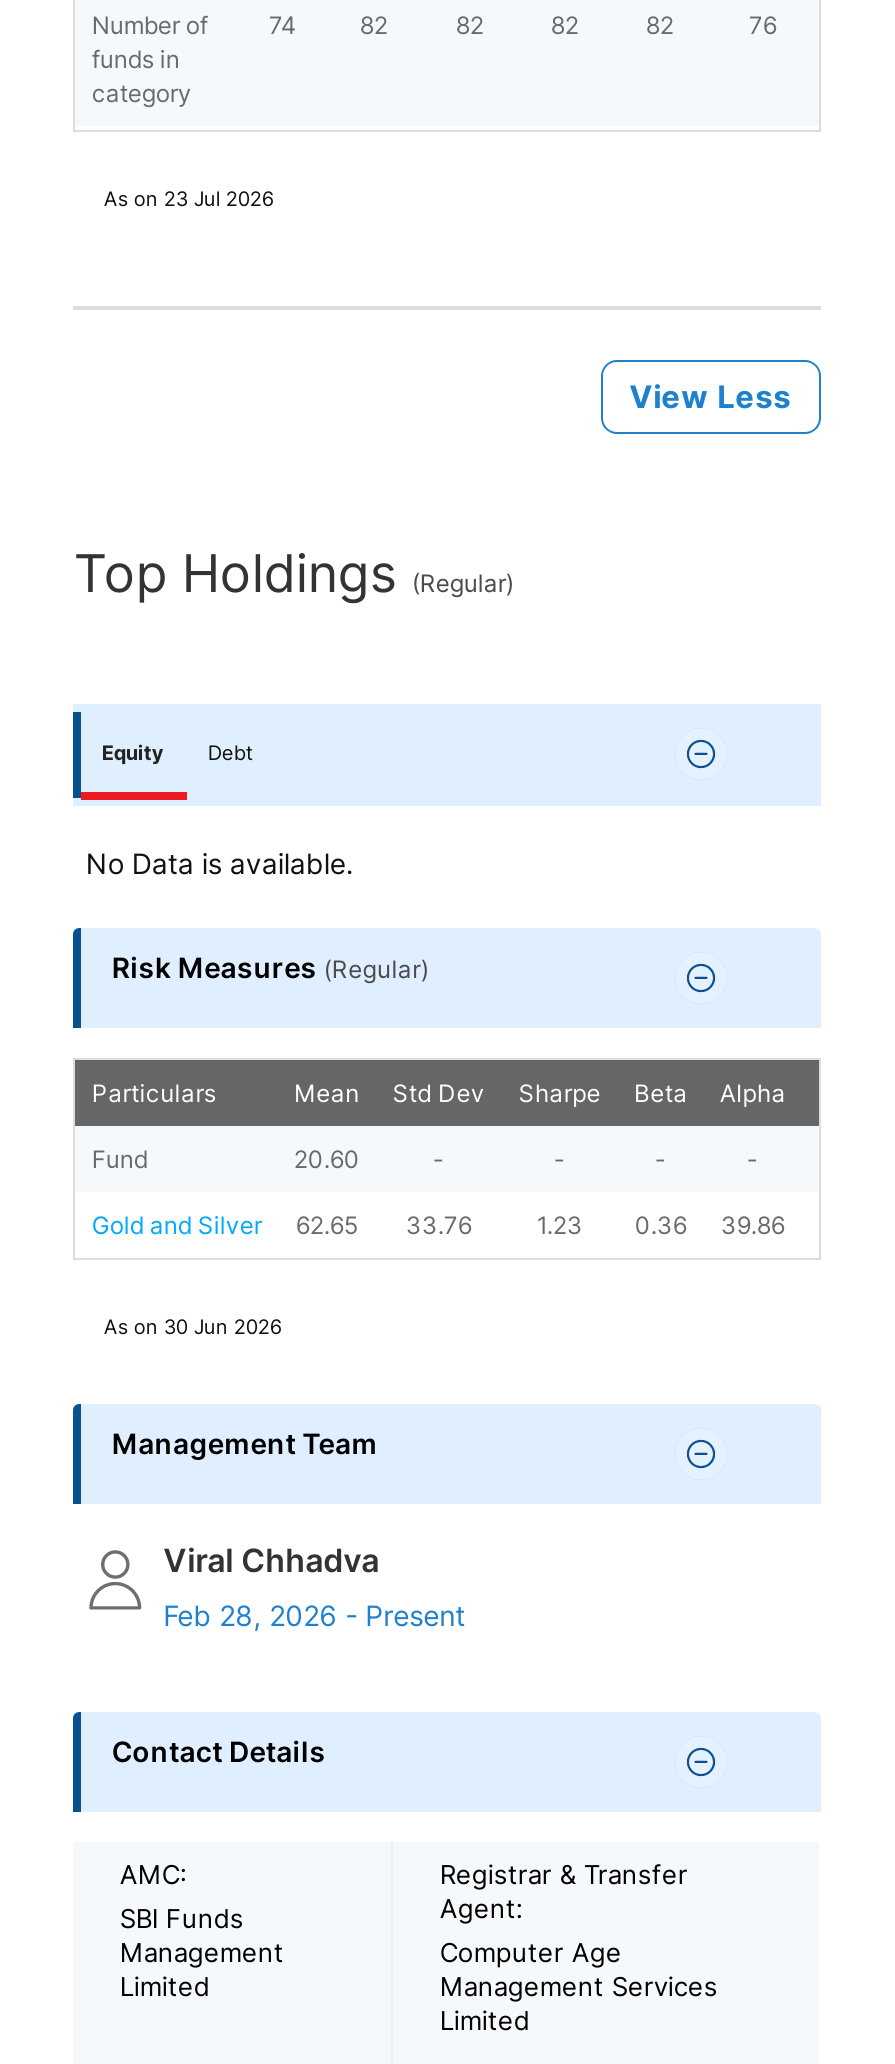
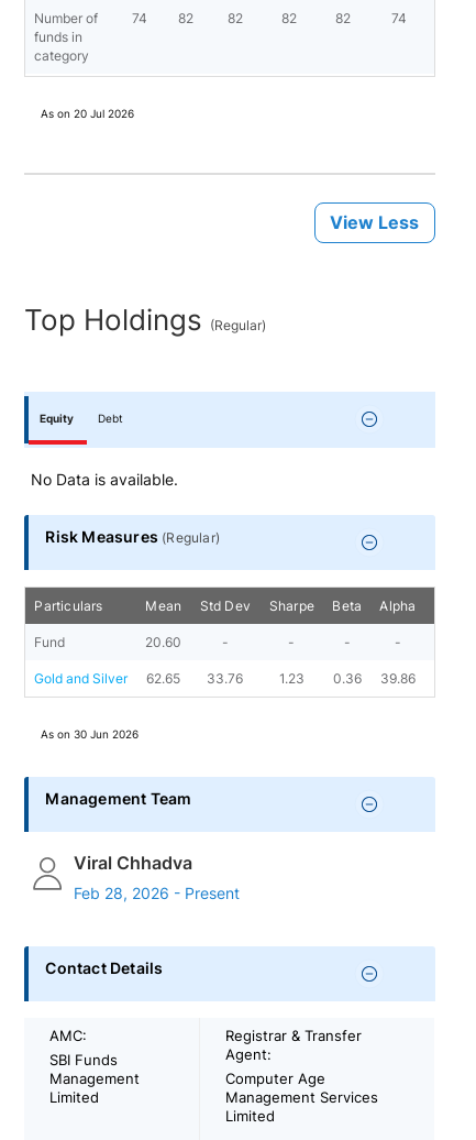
[749,10,777,40] 76 -> [392,10,407,26] 74
[104,186,274,210] As on 23 Jul 2026 -> [41,107,135,120] As on 20 Jul 2026

